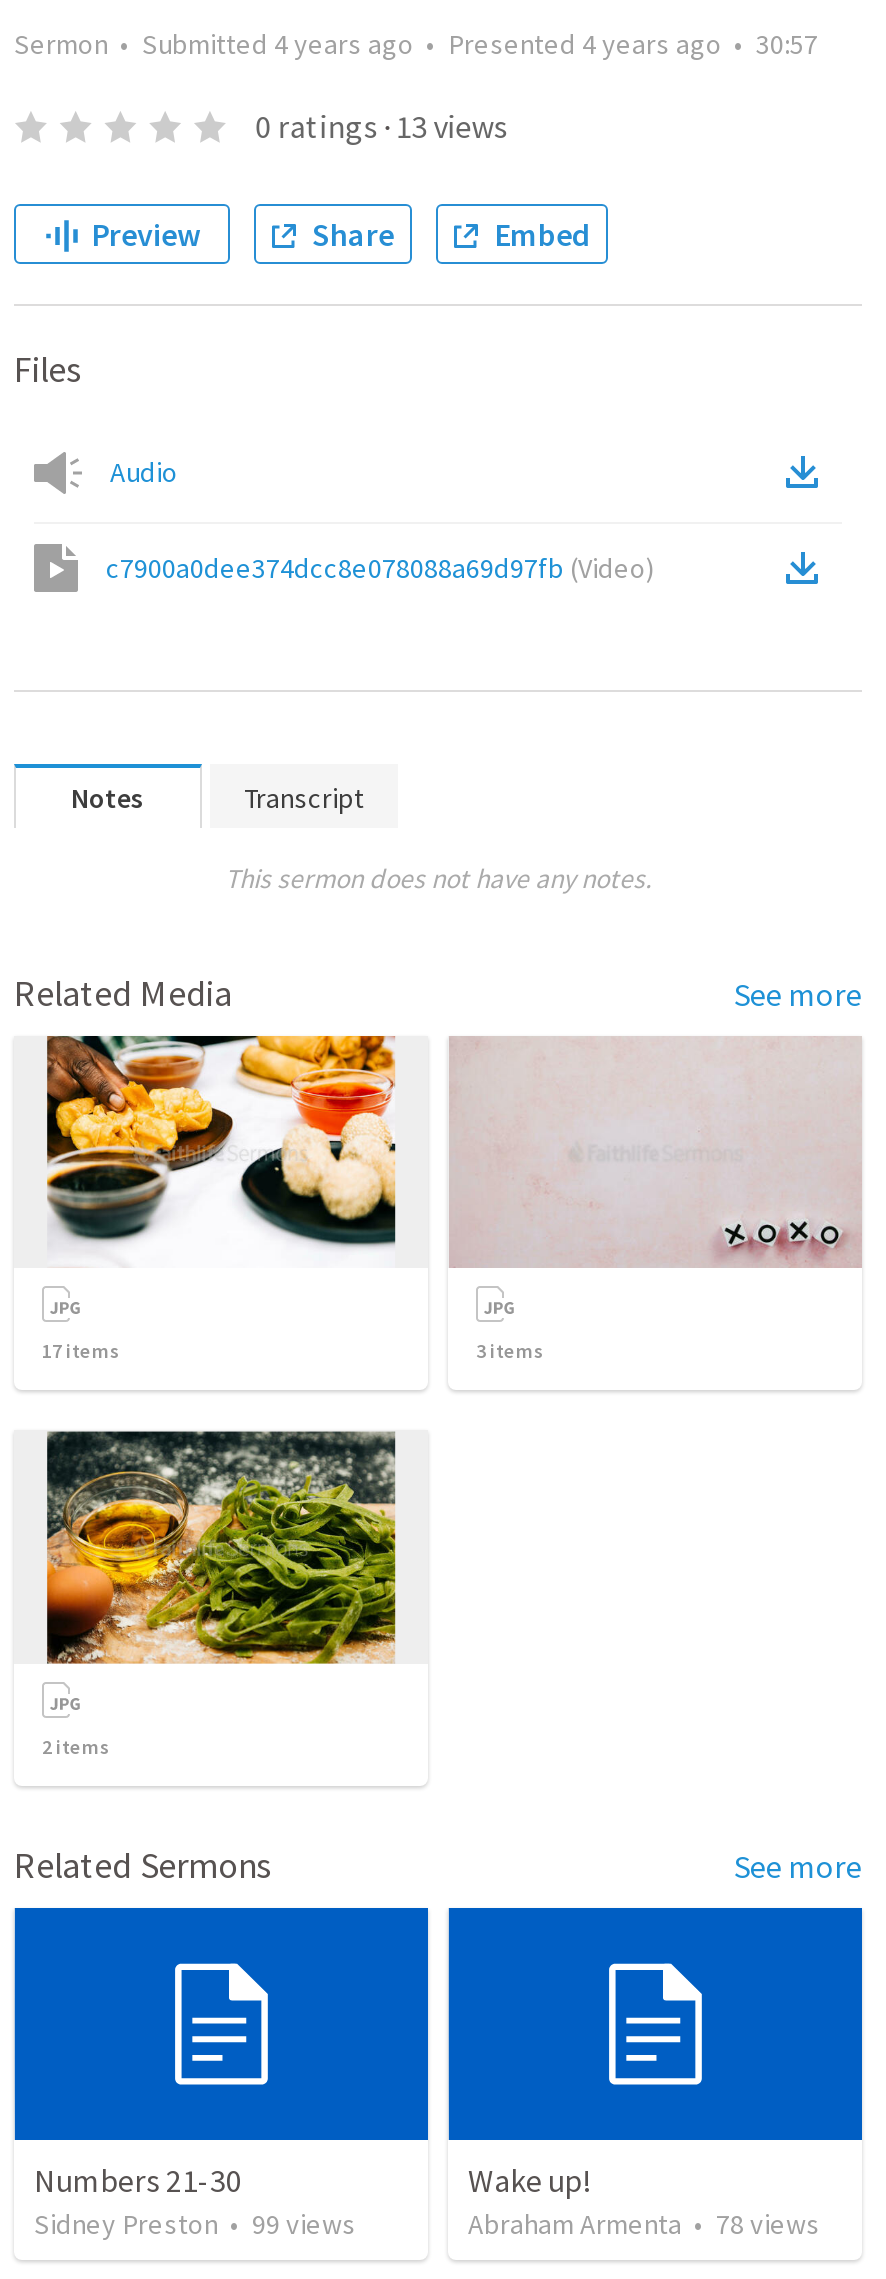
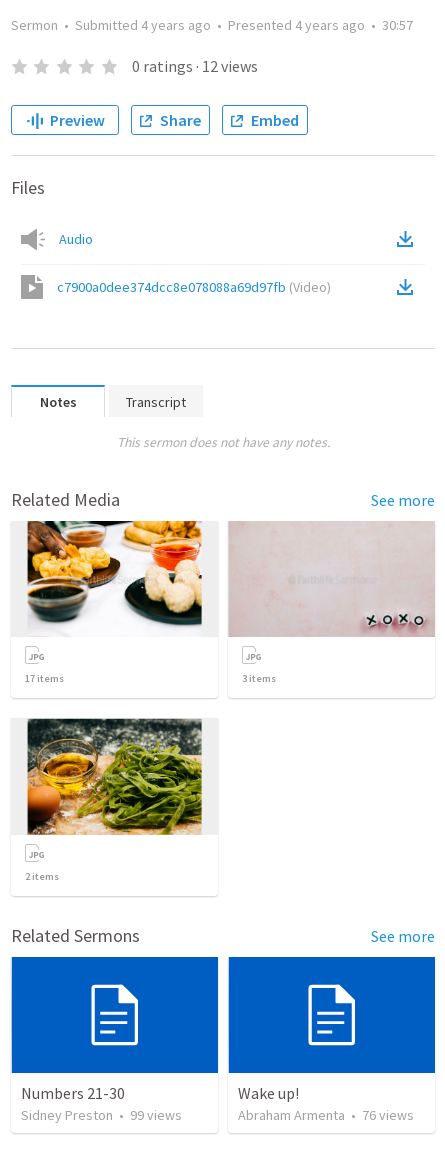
[255,106,507,146] 0 ratings · 13 views -> [132,56,258,76] 0 ratings · 12 views
[468,2207,820,2243] Abraham Armenta • 78 views -> [238,1106,414,1124] Abraham Armenta • 76 views

